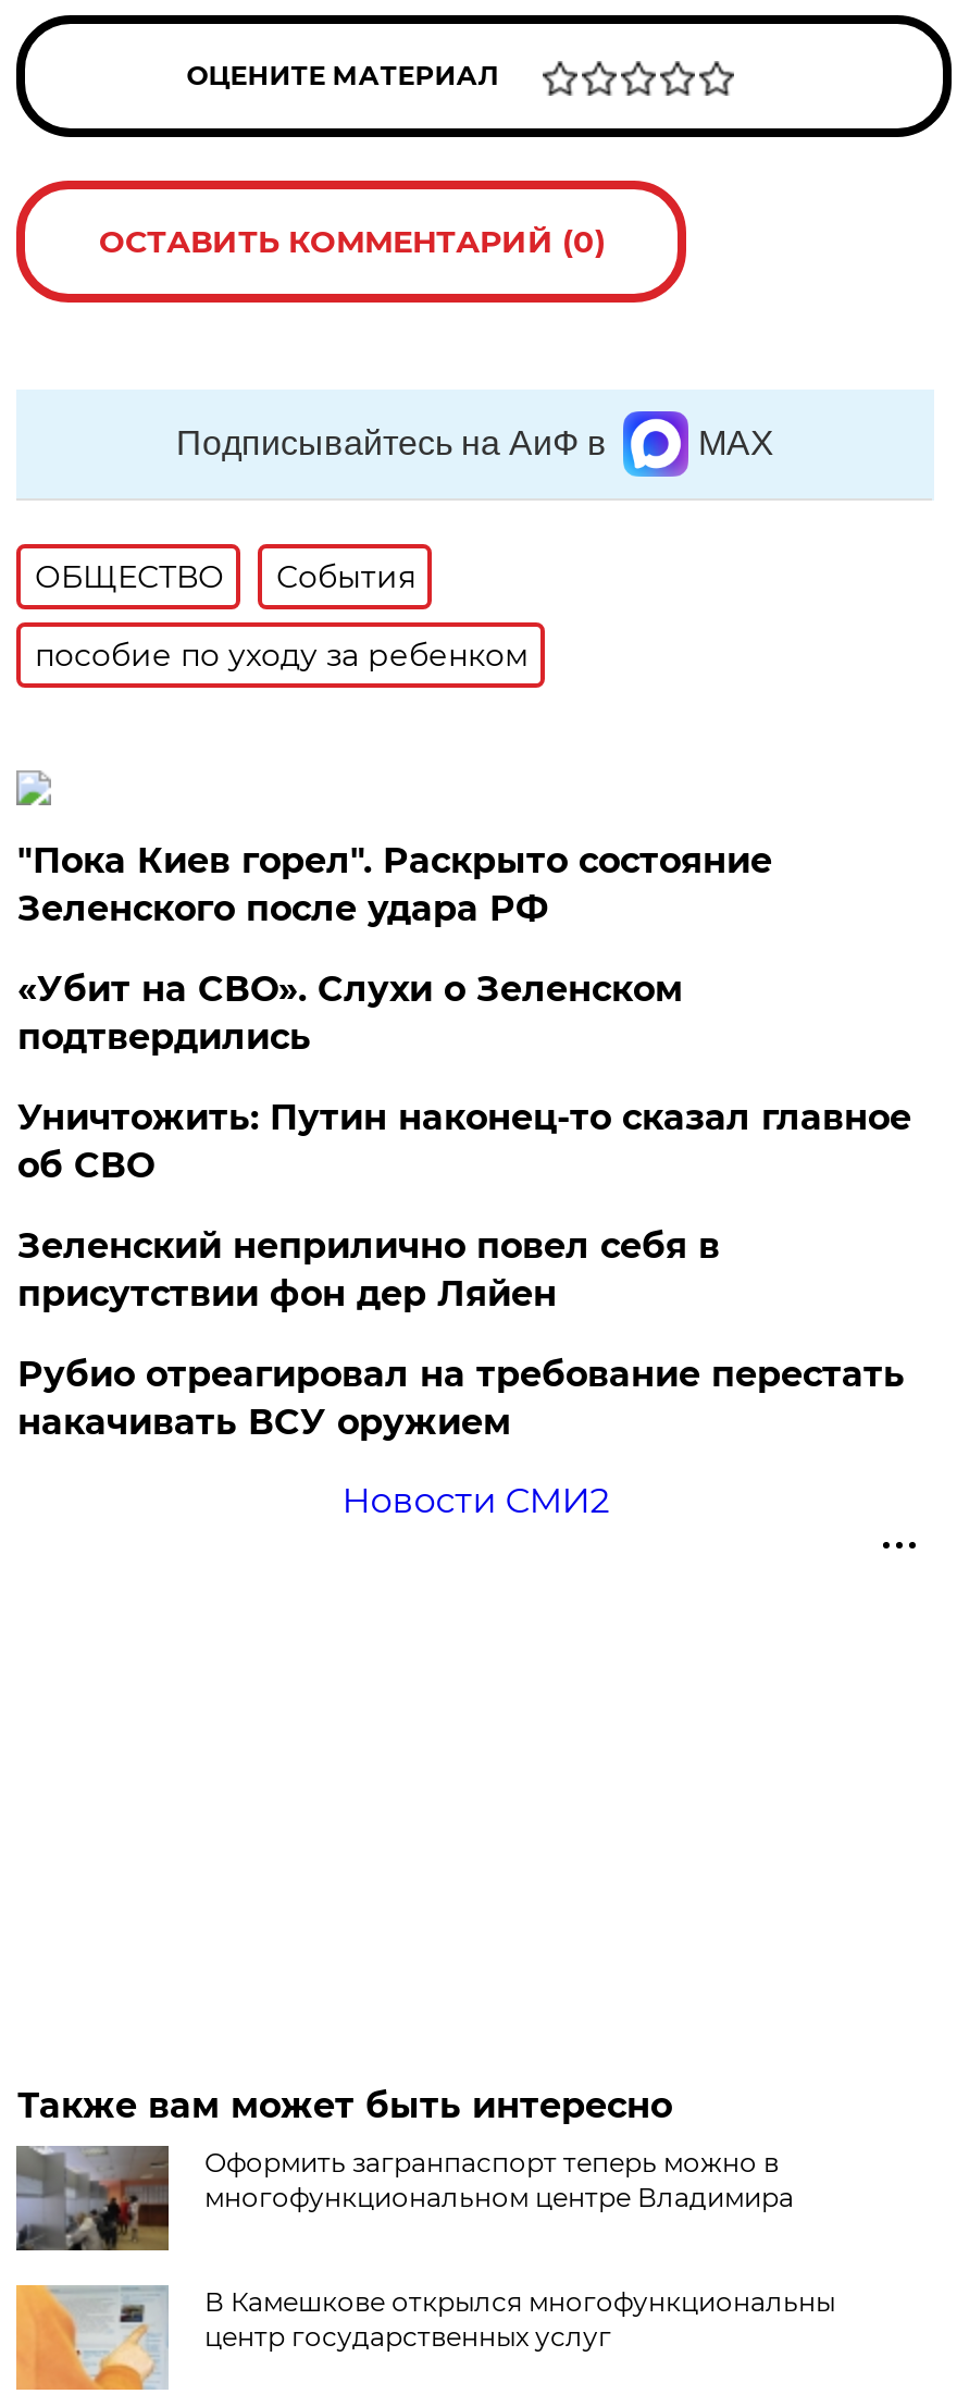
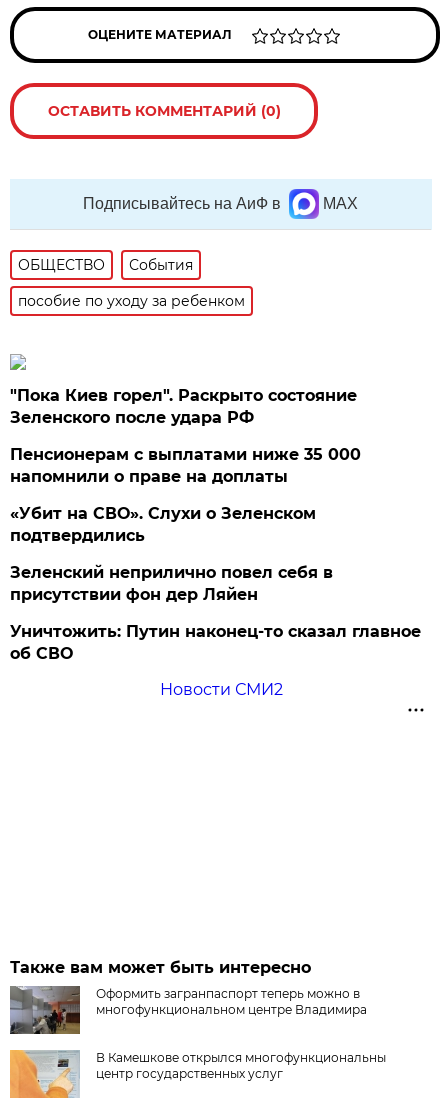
none -> [10,445,361,486] Пенсионерам с выплатами ниже 35 000 | напомнили о праве на доплаты
moved [17,968,683,1058] -> [10,504,316,545]: «Убит на СВО». Слухи о Зеленском | подтвердились
moved [17,1097,911,1186] -> [10,622,421,663]: Уничтожить: Путин наконец-то сказал главное | об СВО
[17,1354,905,1443] Рубио отреагировал на требование перестать | накачивать ВСУ оружием -> none

